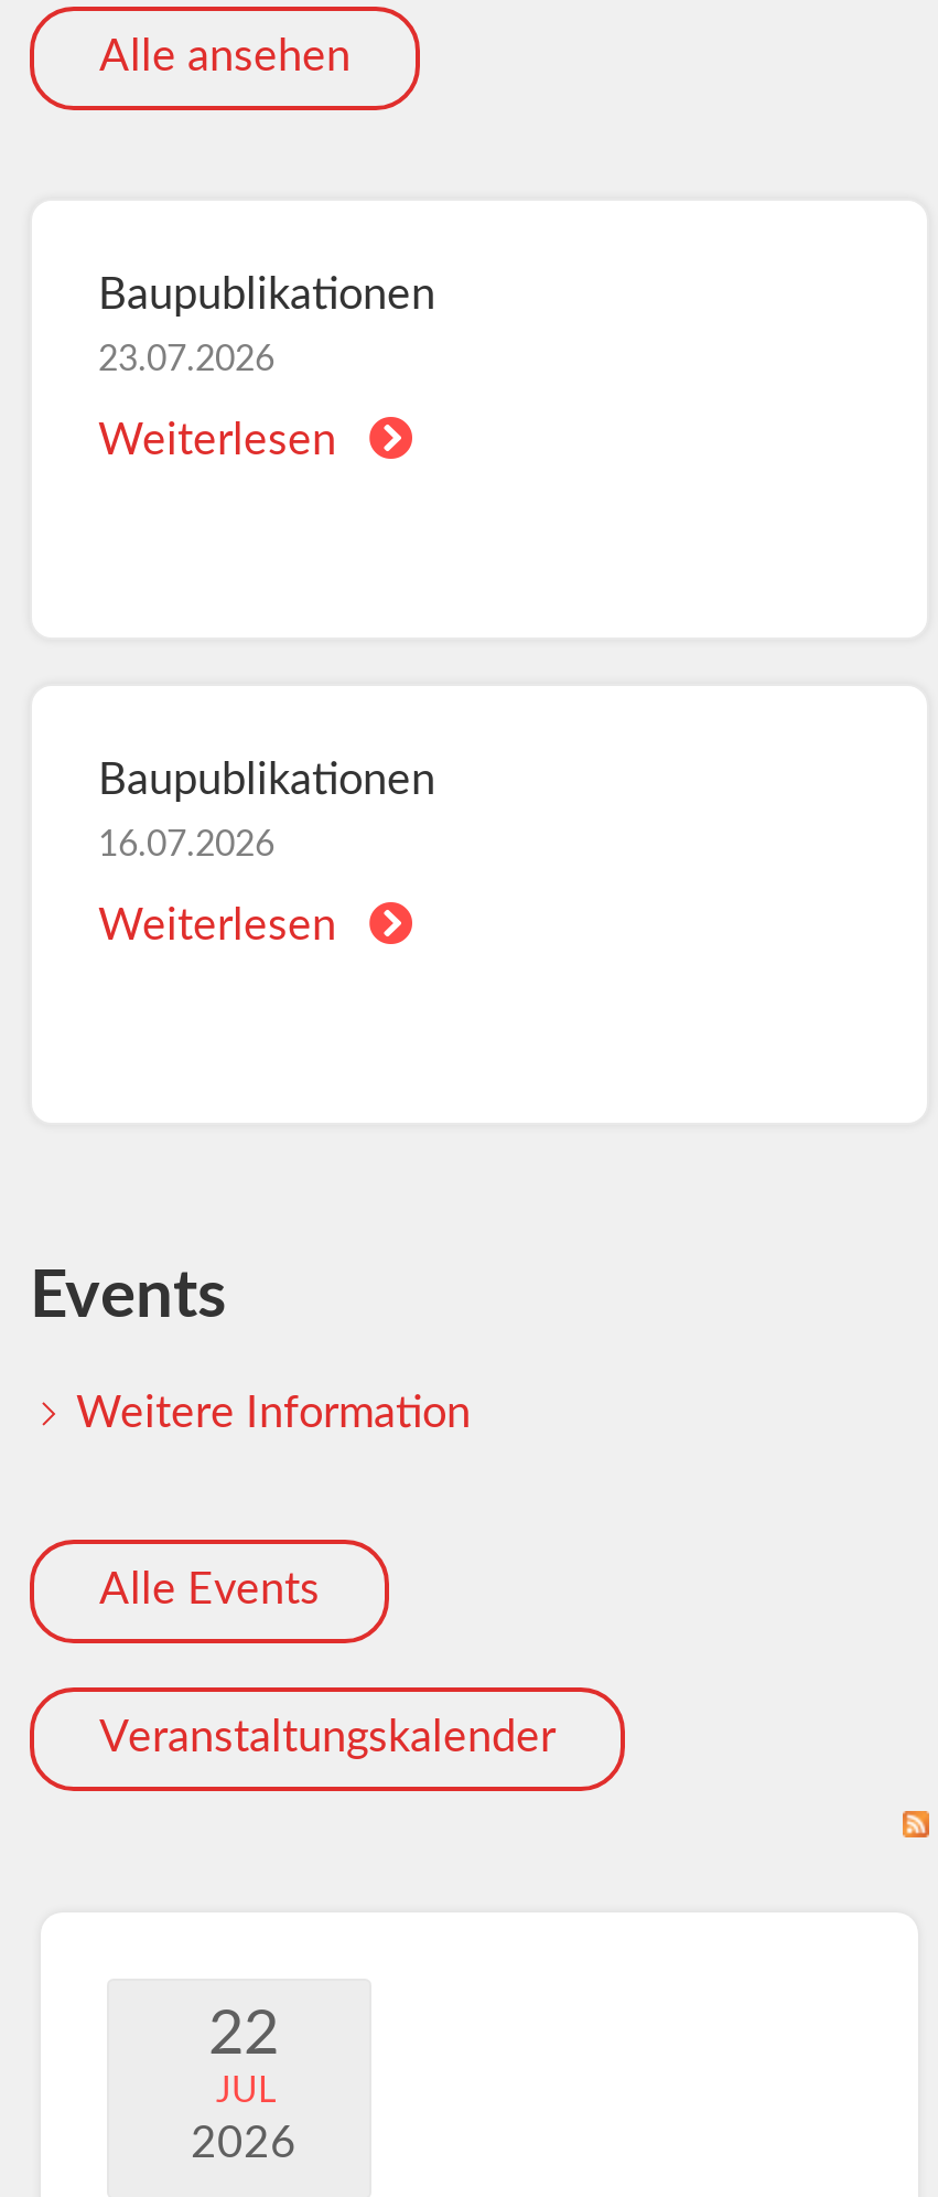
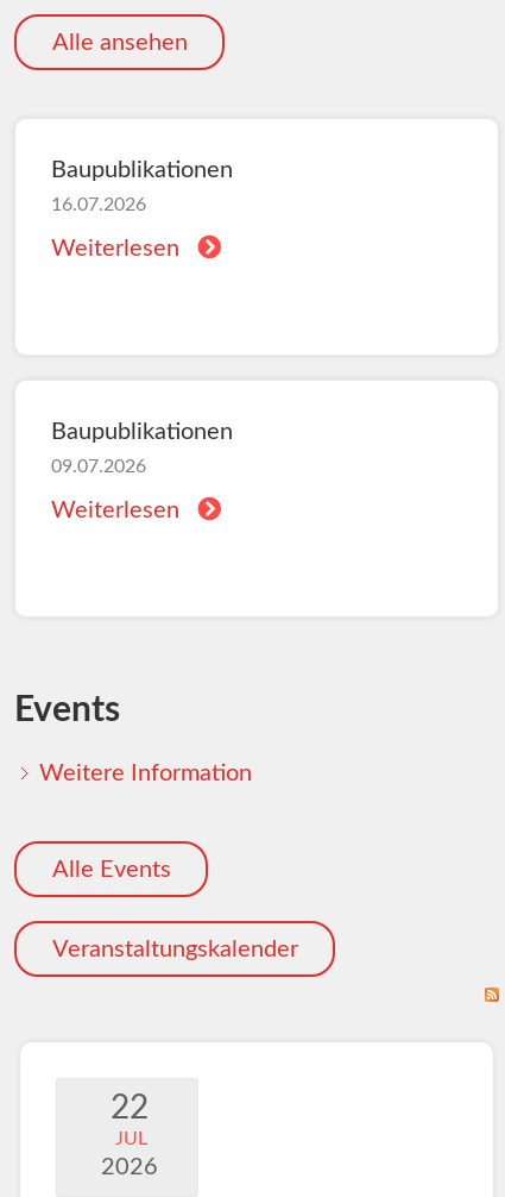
[98,341,274,376] 23.07.2026 -> [51,196,146,215] 16.07.2026
[98,826,274,861] 16.07.2026 -> [51,457,146,476] 09.07.2026

